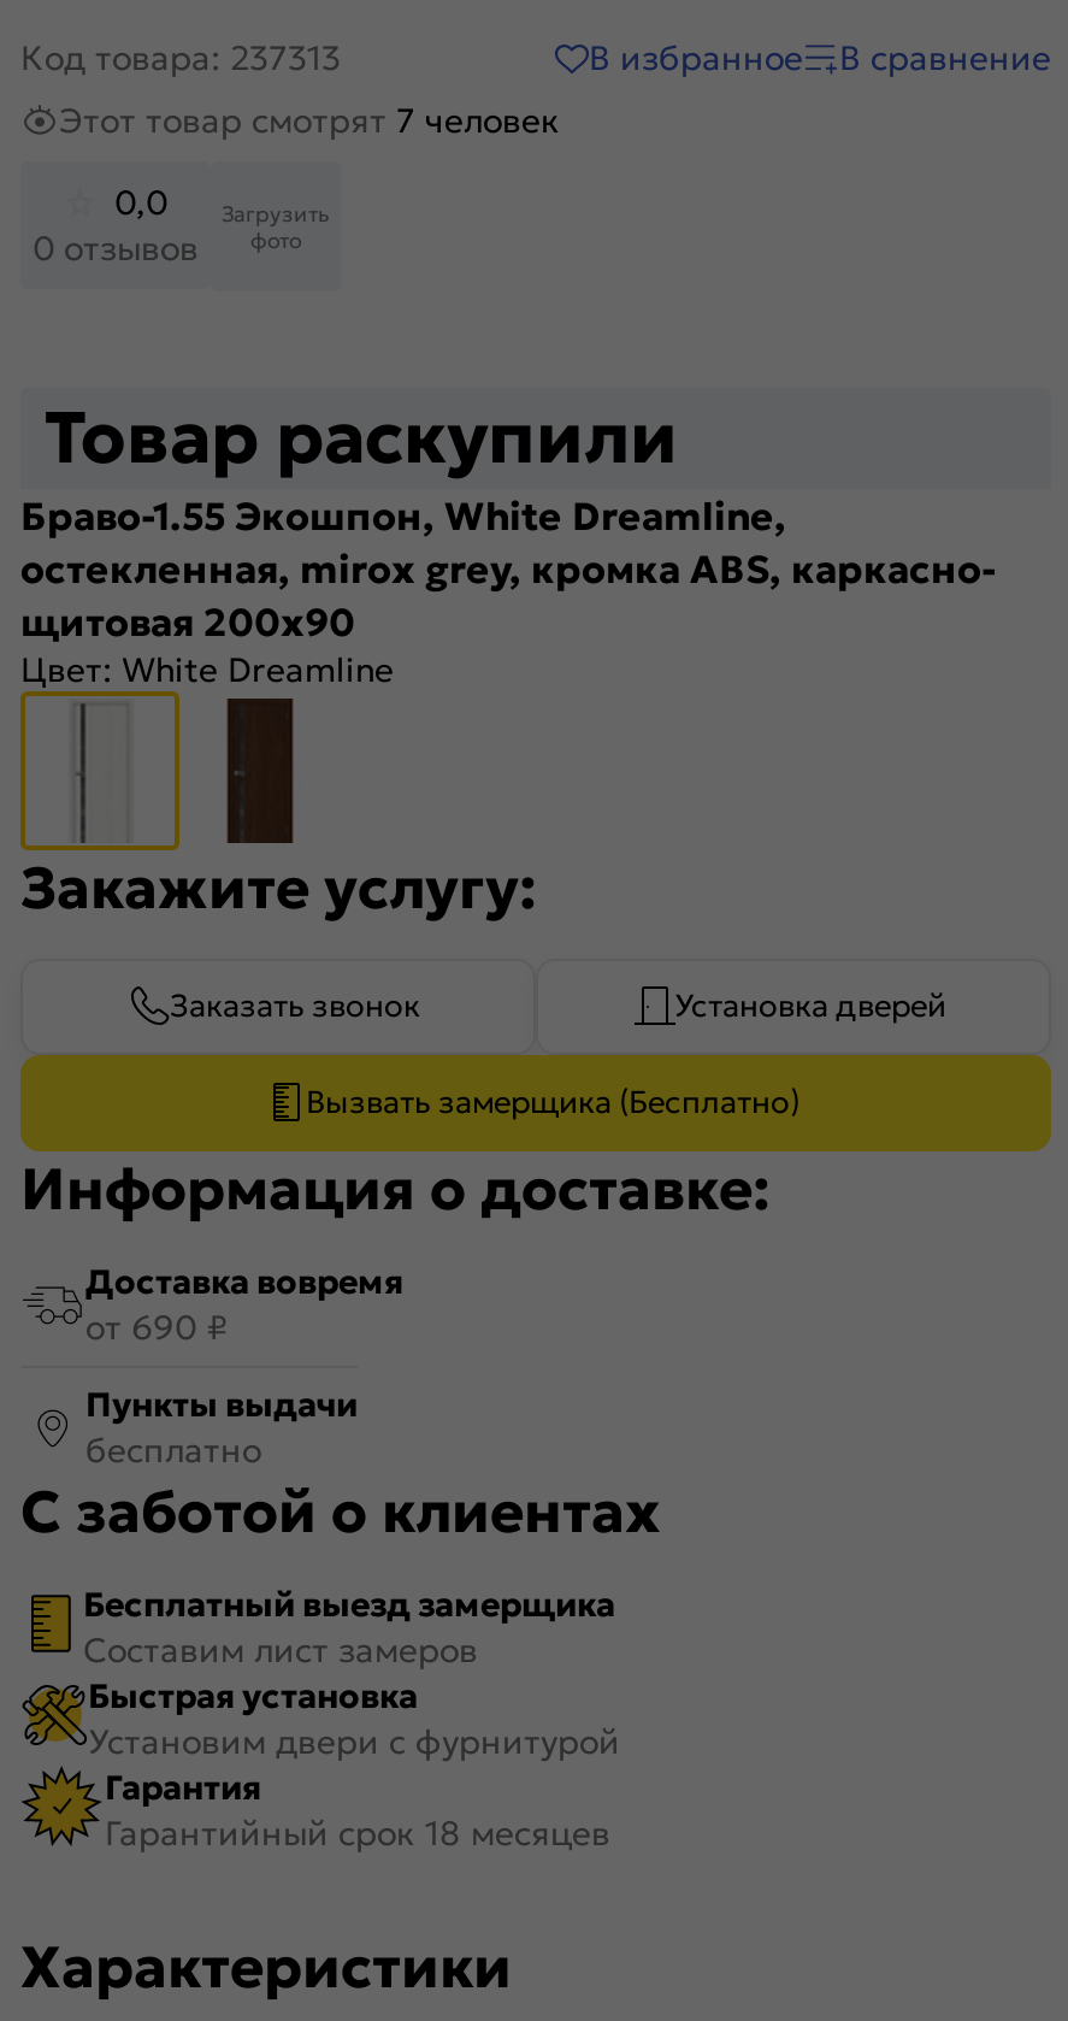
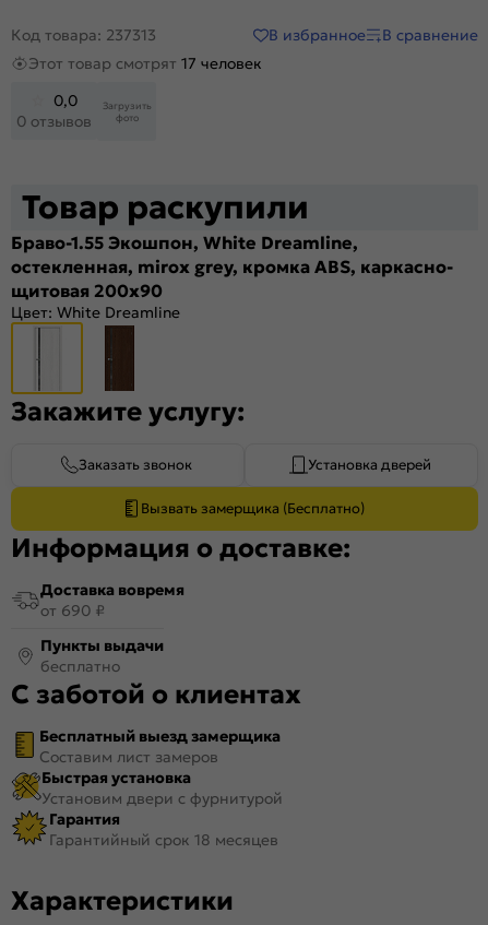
[59,100,560,143] Этот товар смотрят 7 человек -> [28,54,262,74] Этот товар смотрят 17 человек

